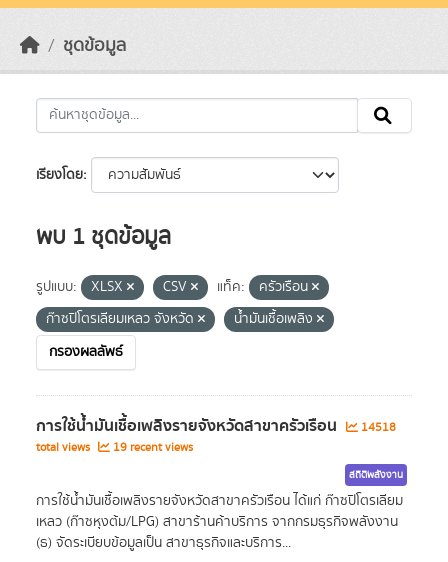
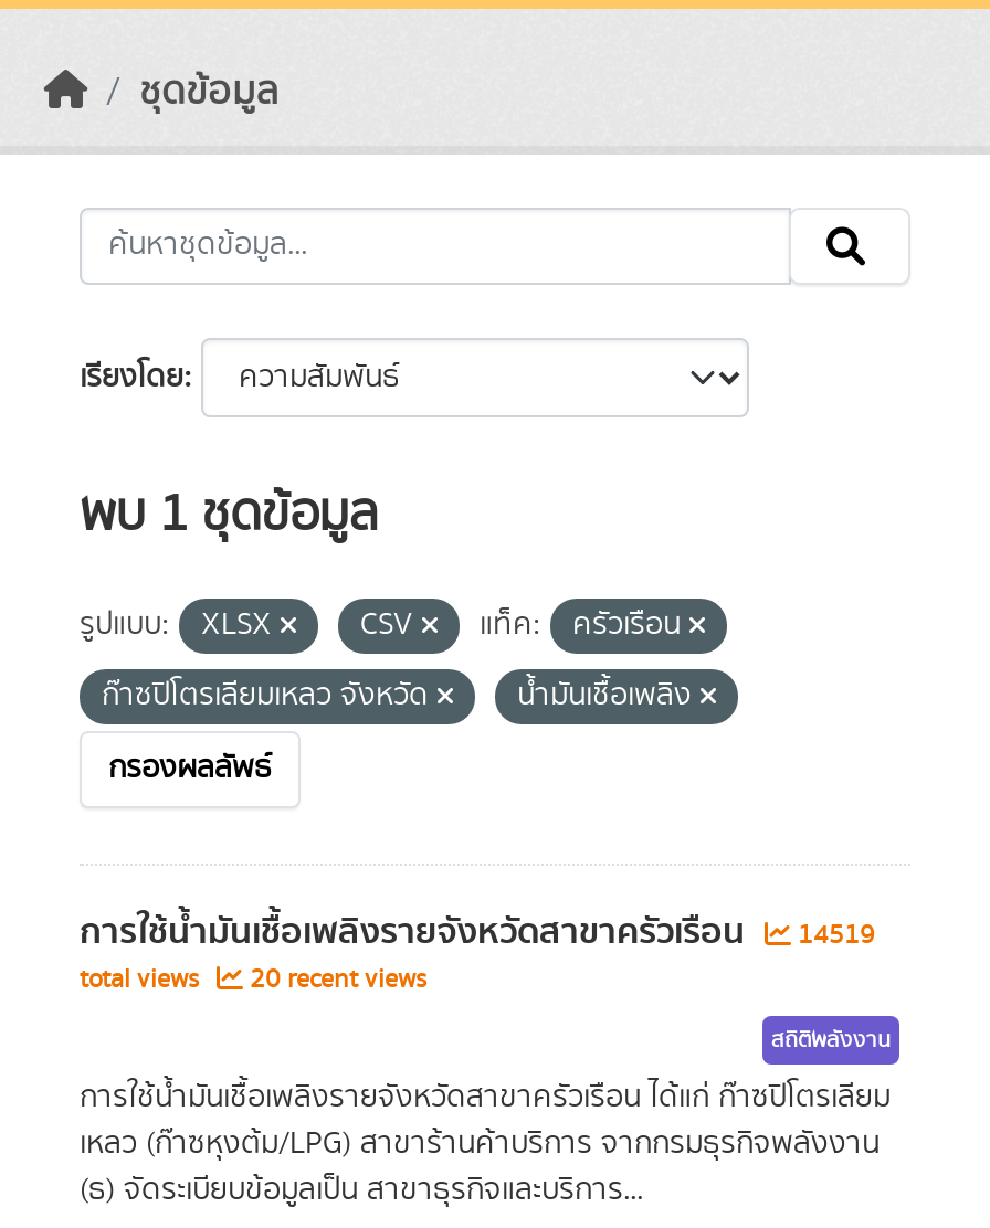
[36,413,396,439] การใช้น้ำมันเชื้อเพลิงรายจังหวัดสาขาครัวเรือน 14518 -> [80,903,875,961] การใช้น้ำมันเชื้อเพลิงรายจังหวัดสาขาครัวเรือน 14519
[36,439,193,456] total views 19 recent views -> [80,961,426,998] total views 20 recent views

